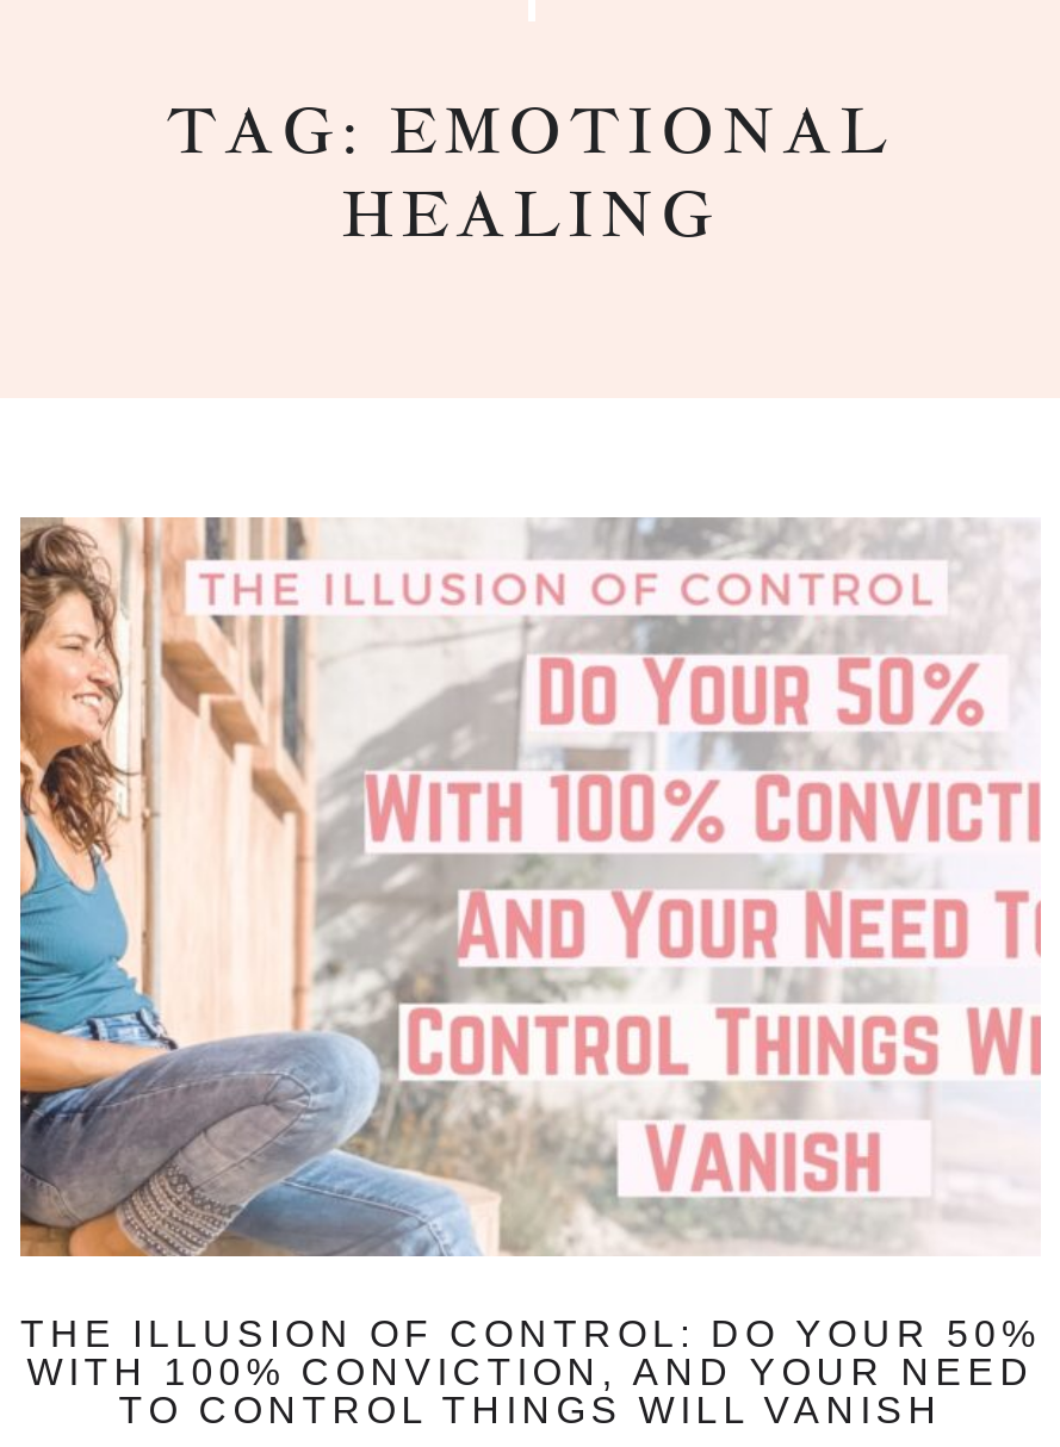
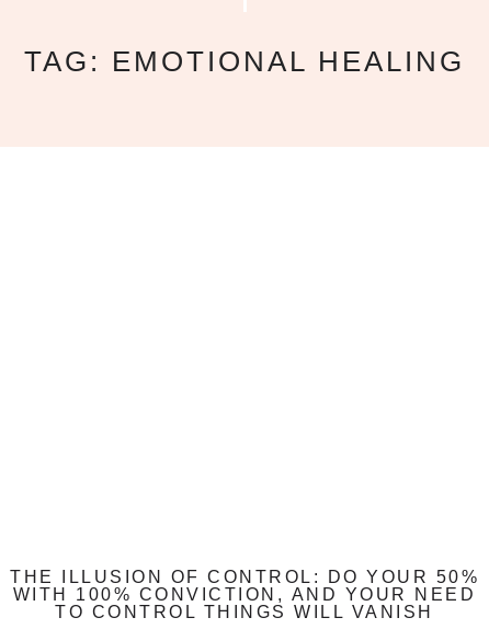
[18,515,1043,1259] [image] -> none

